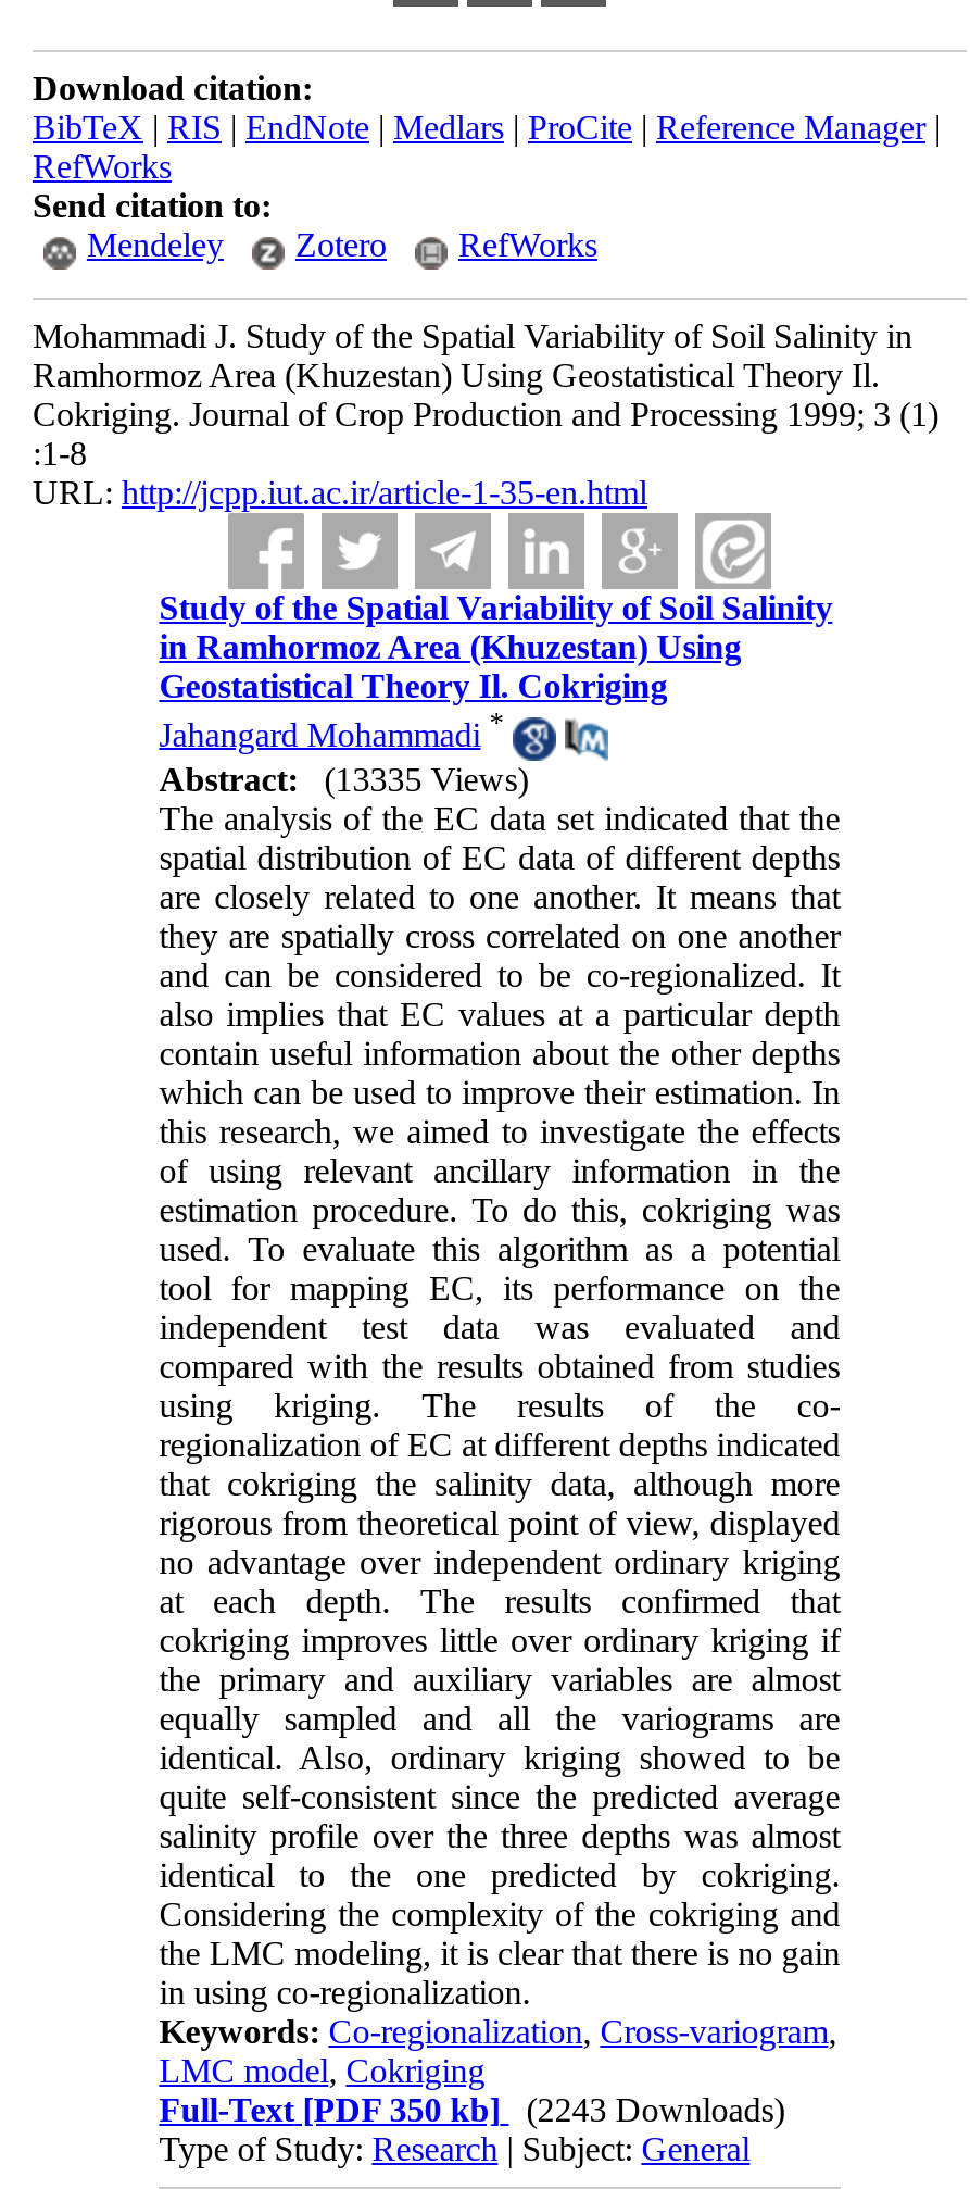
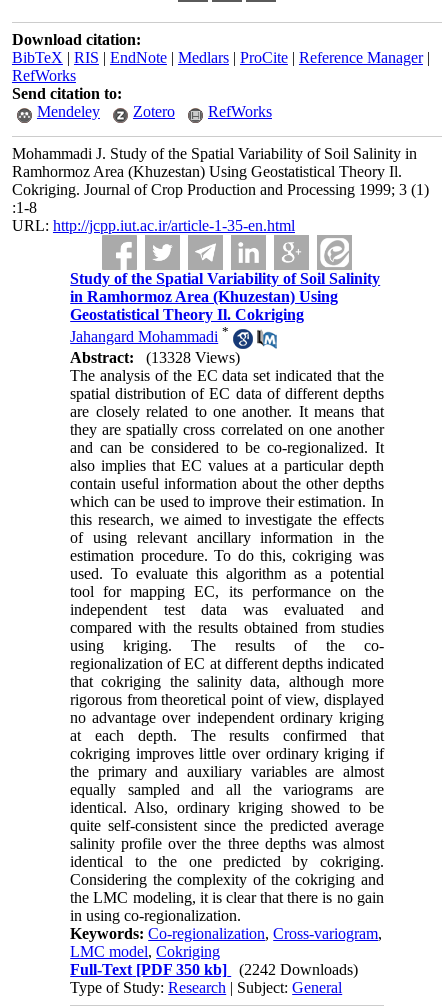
[159,760,528,797] Abstract: (13335 Views) -> [70,349,240,366] Abstract: (13328 Views)
[159,2091,785,2127] Full-Text [PDF 350 kb] (2243 Downloads) -> [70,961,358,978] Full-Text [PDF 350 kb] (2242 Downloads)

